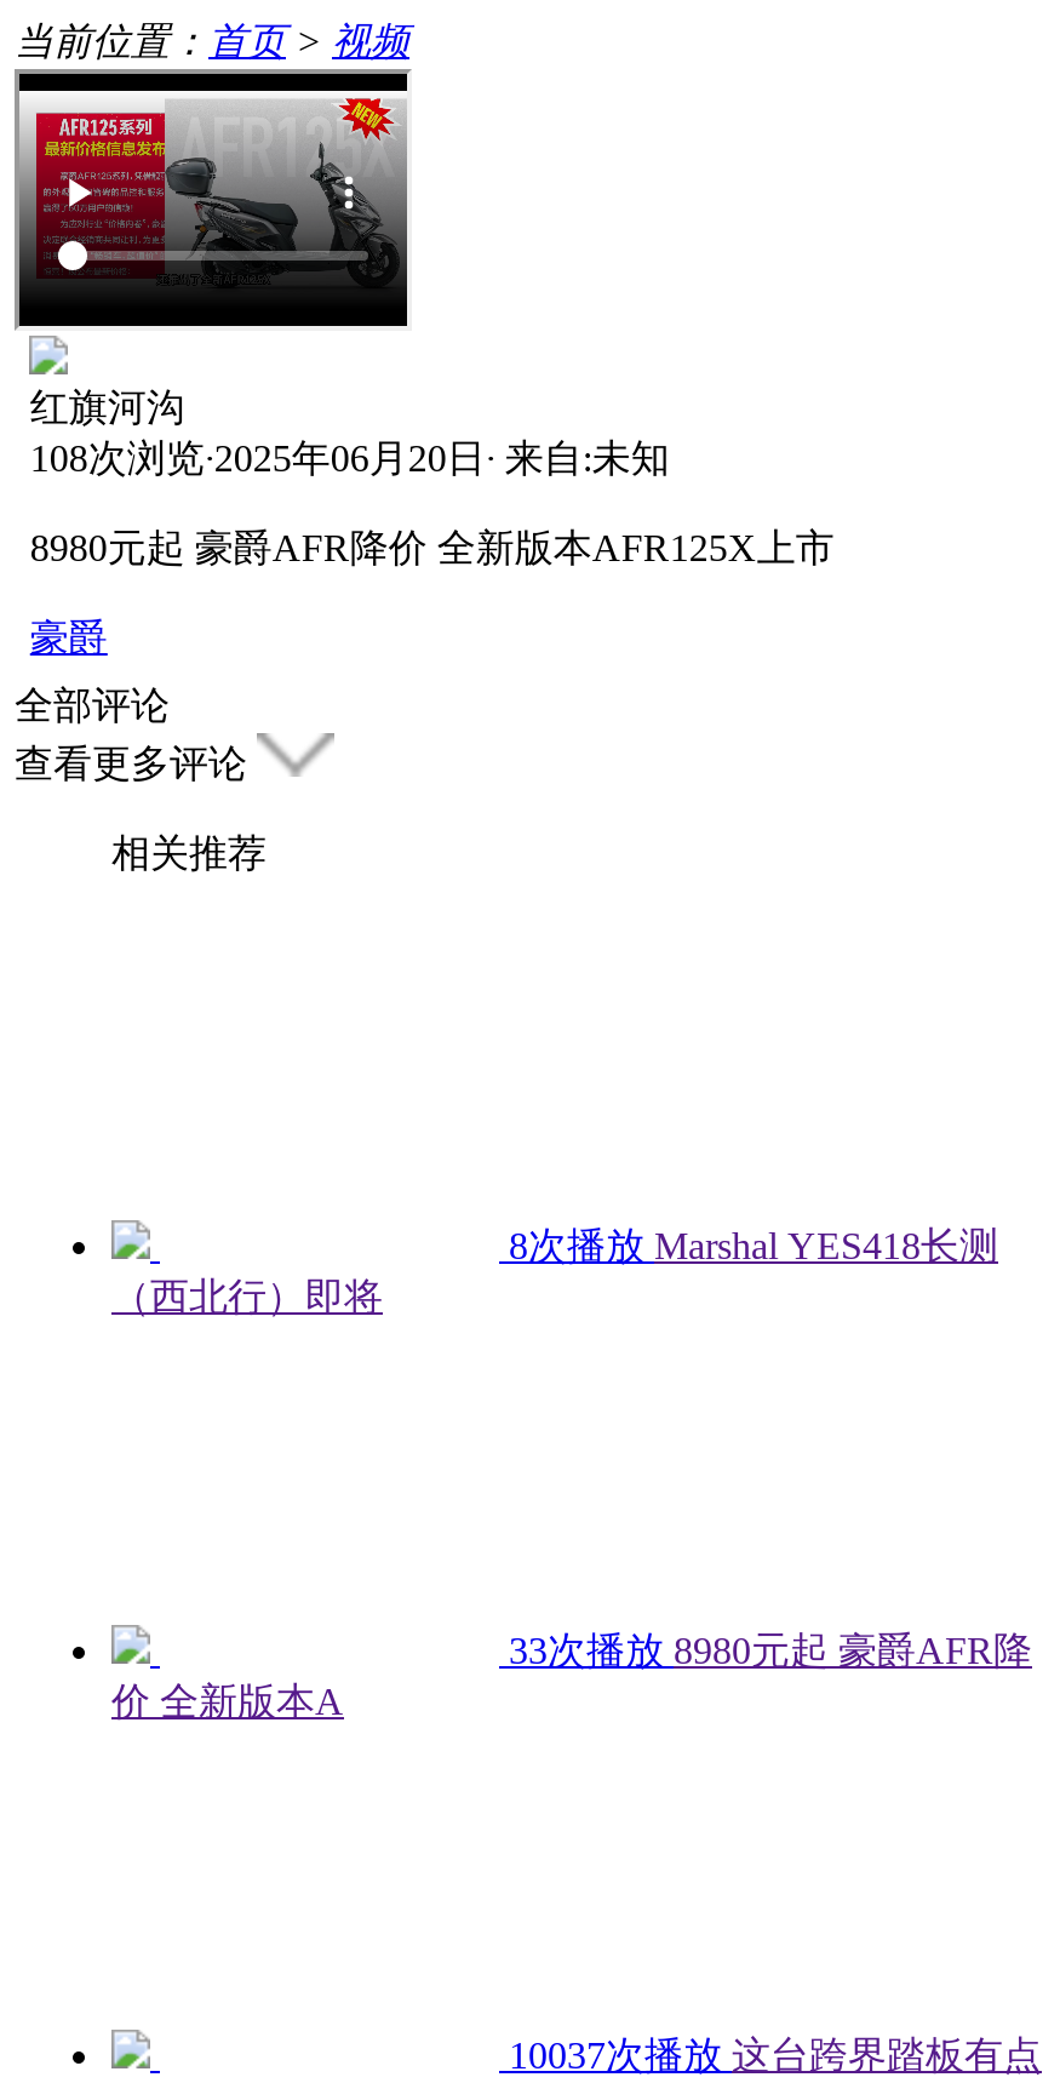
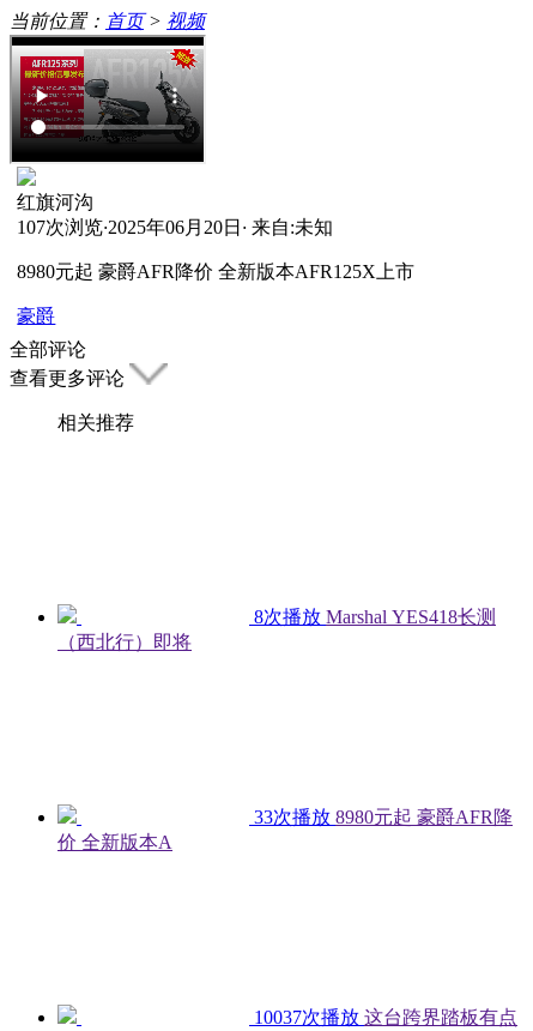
[30,438,670,480] 108次浏览·2025年06月20日·来自:未知 -> [17,217,333,238] 107次浏览·2025年06月20日·来自:未知

